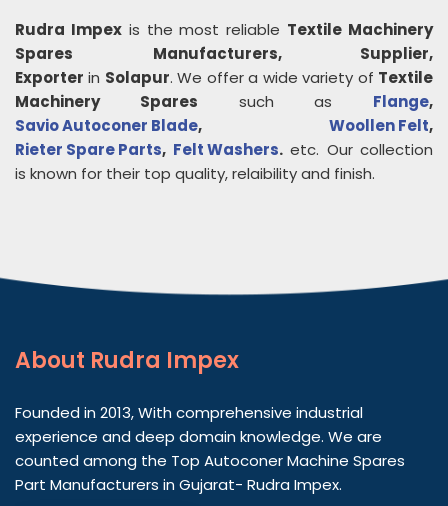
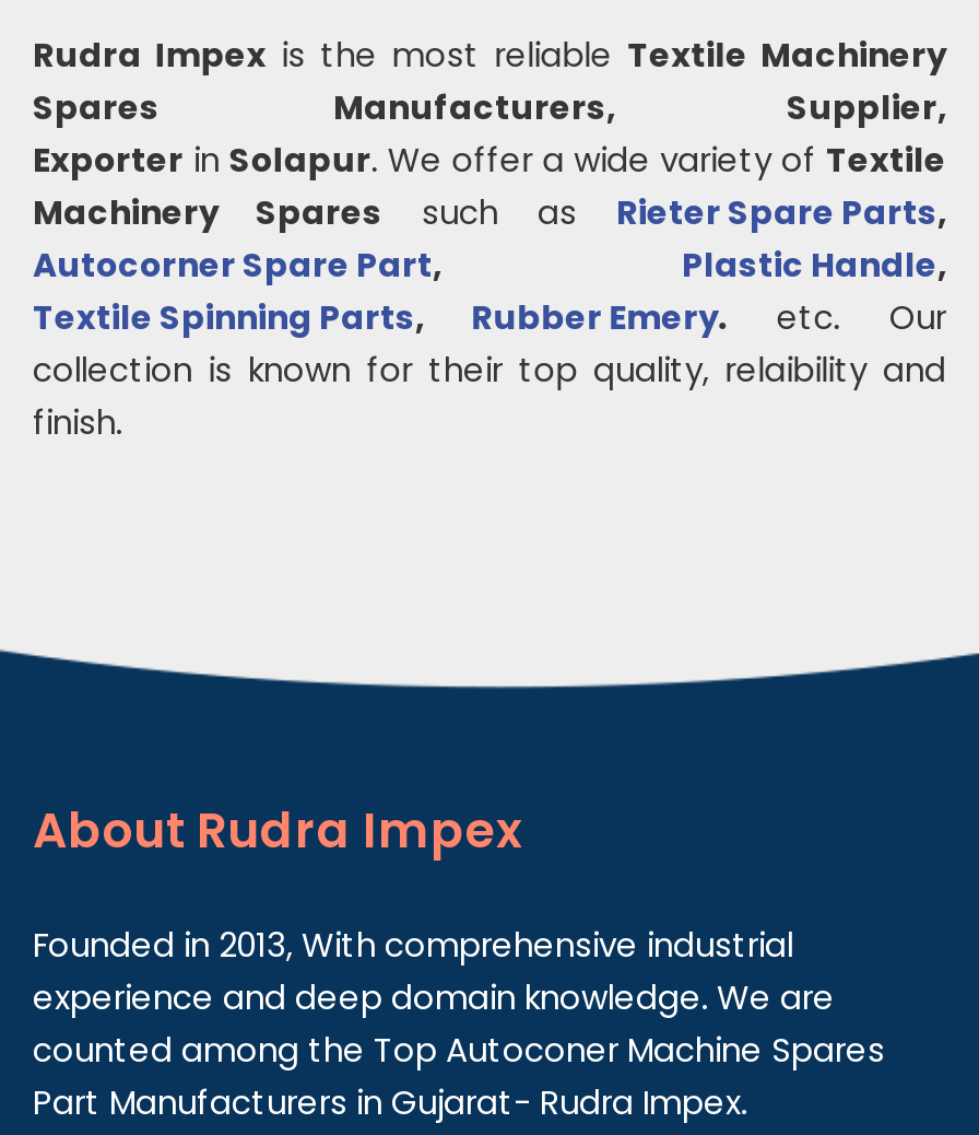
[15,91,433,184] Machinery Spares such as Flange, | Savio Autoconer Blade, Woollen Felt, | Rieter Spare Parts, Felt Washers. etc. Our collection | is known for their top quality, relaibility and finish. -> [33,189,946,445] Machinery Spares such as Rieter Spare Parts, | Autocorner Spare Part, Plastic Handle, | Textile Spinning Parts, Rubber Emery. etc. Our | collection is known for their top quality, relaibility and | finish.

